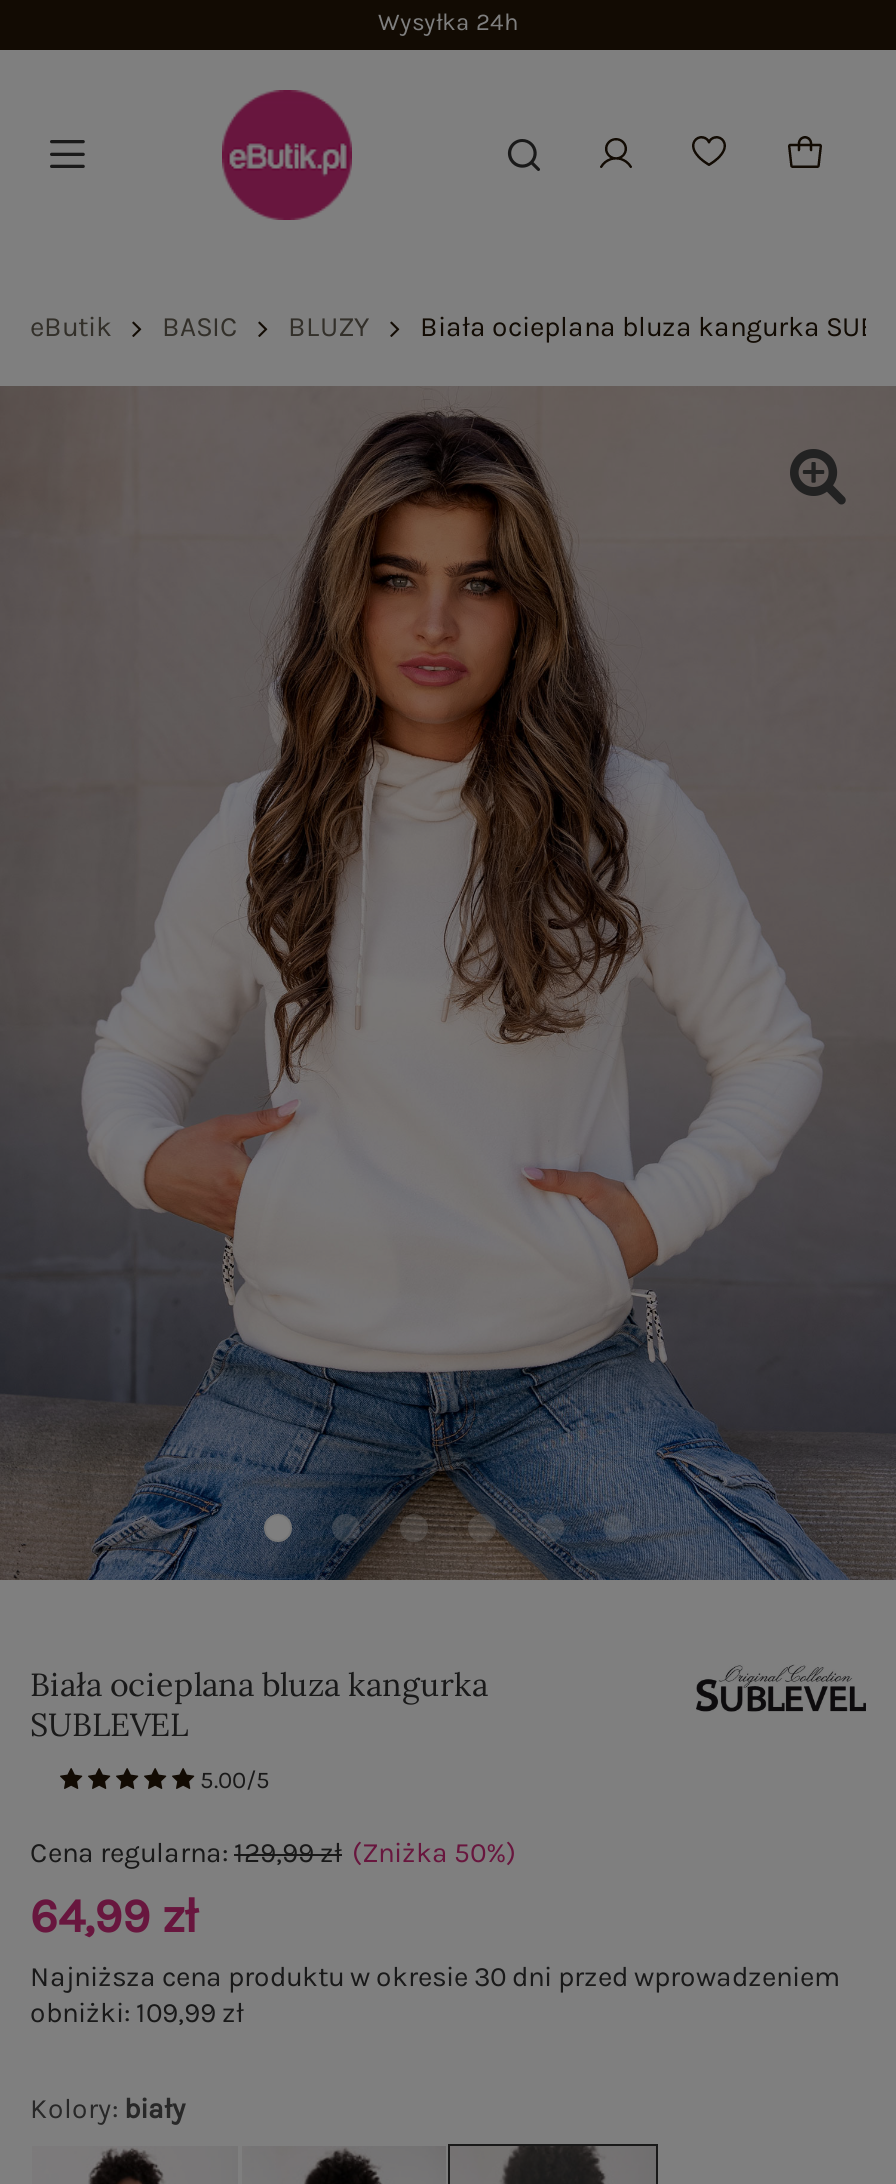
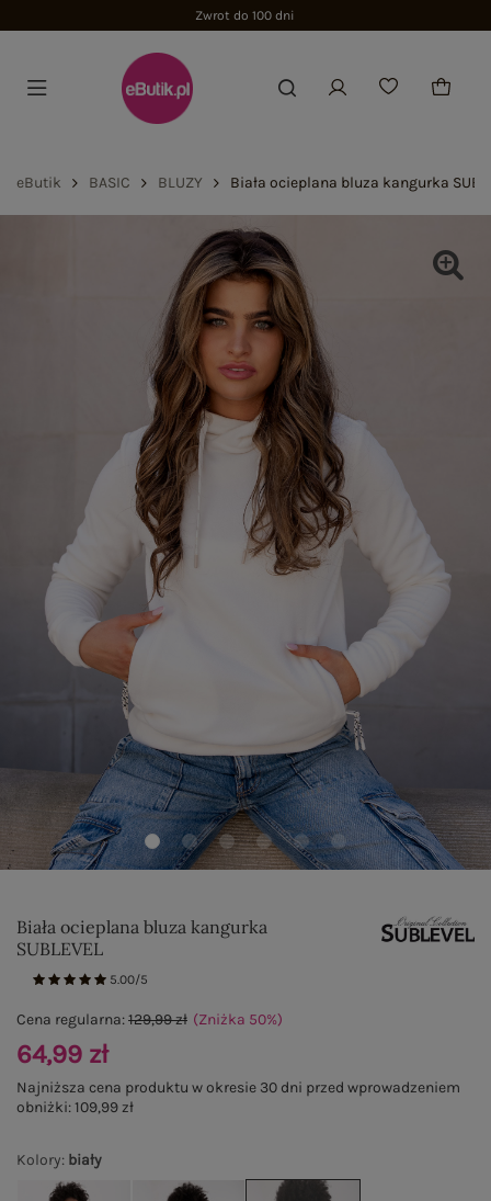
none -> [196,7,295,22] Zwrot do 100 dni

